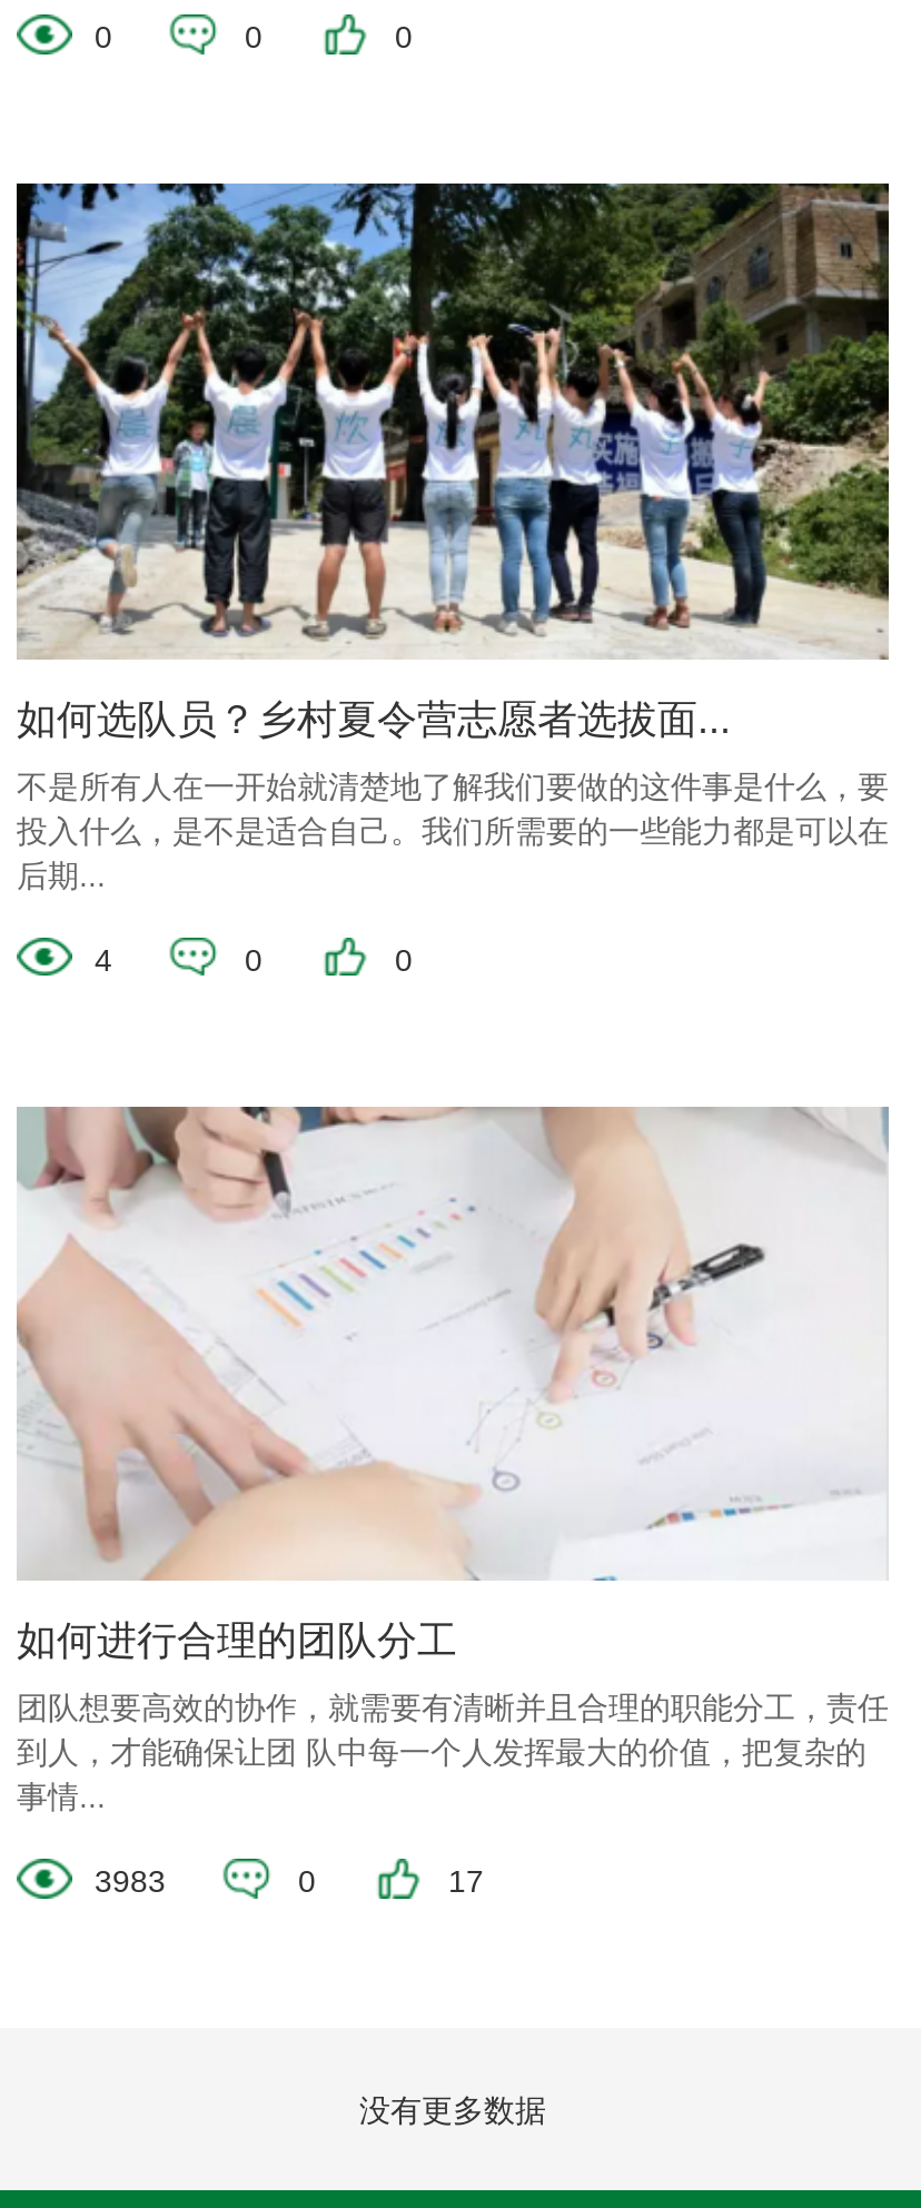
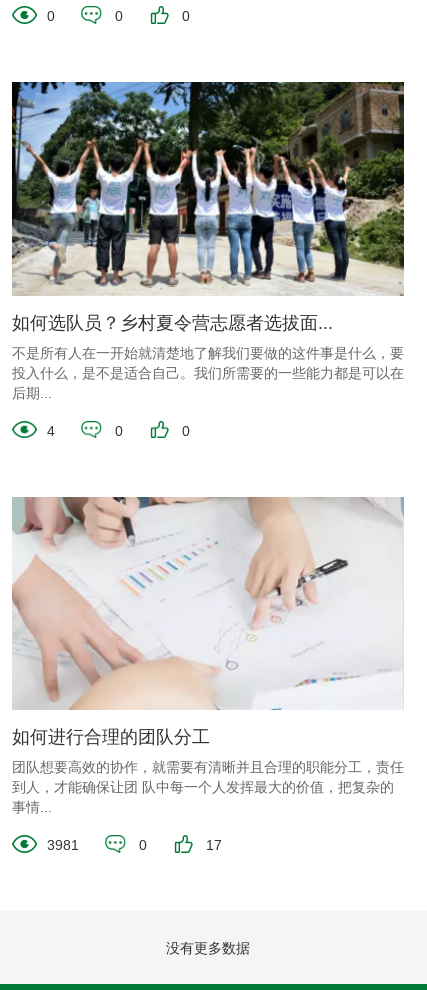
[95,1863,166,1899] 3983 -> [47,837,79,853] 3981

